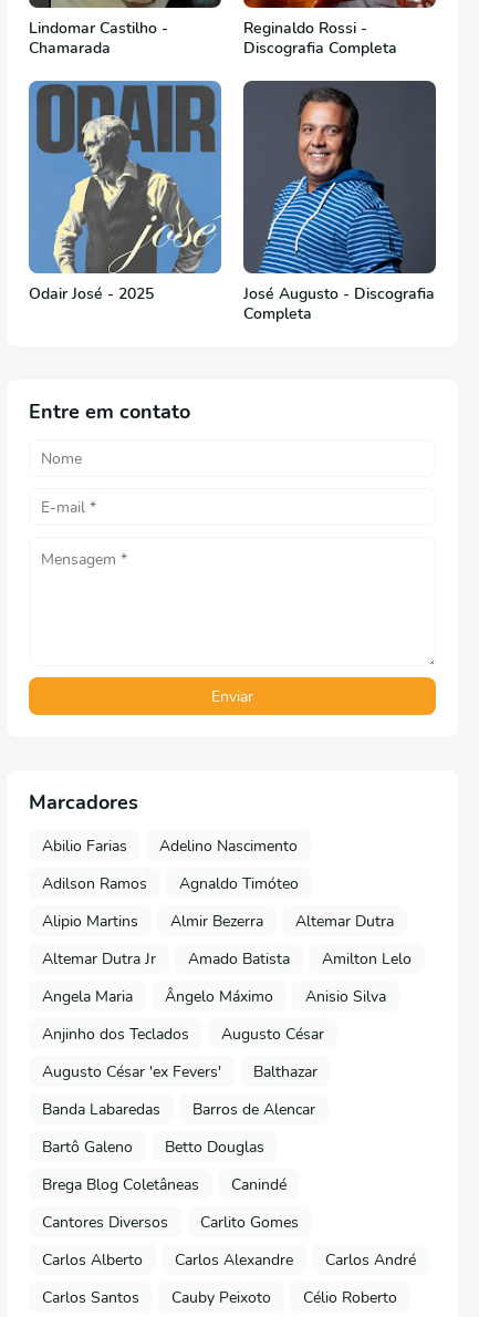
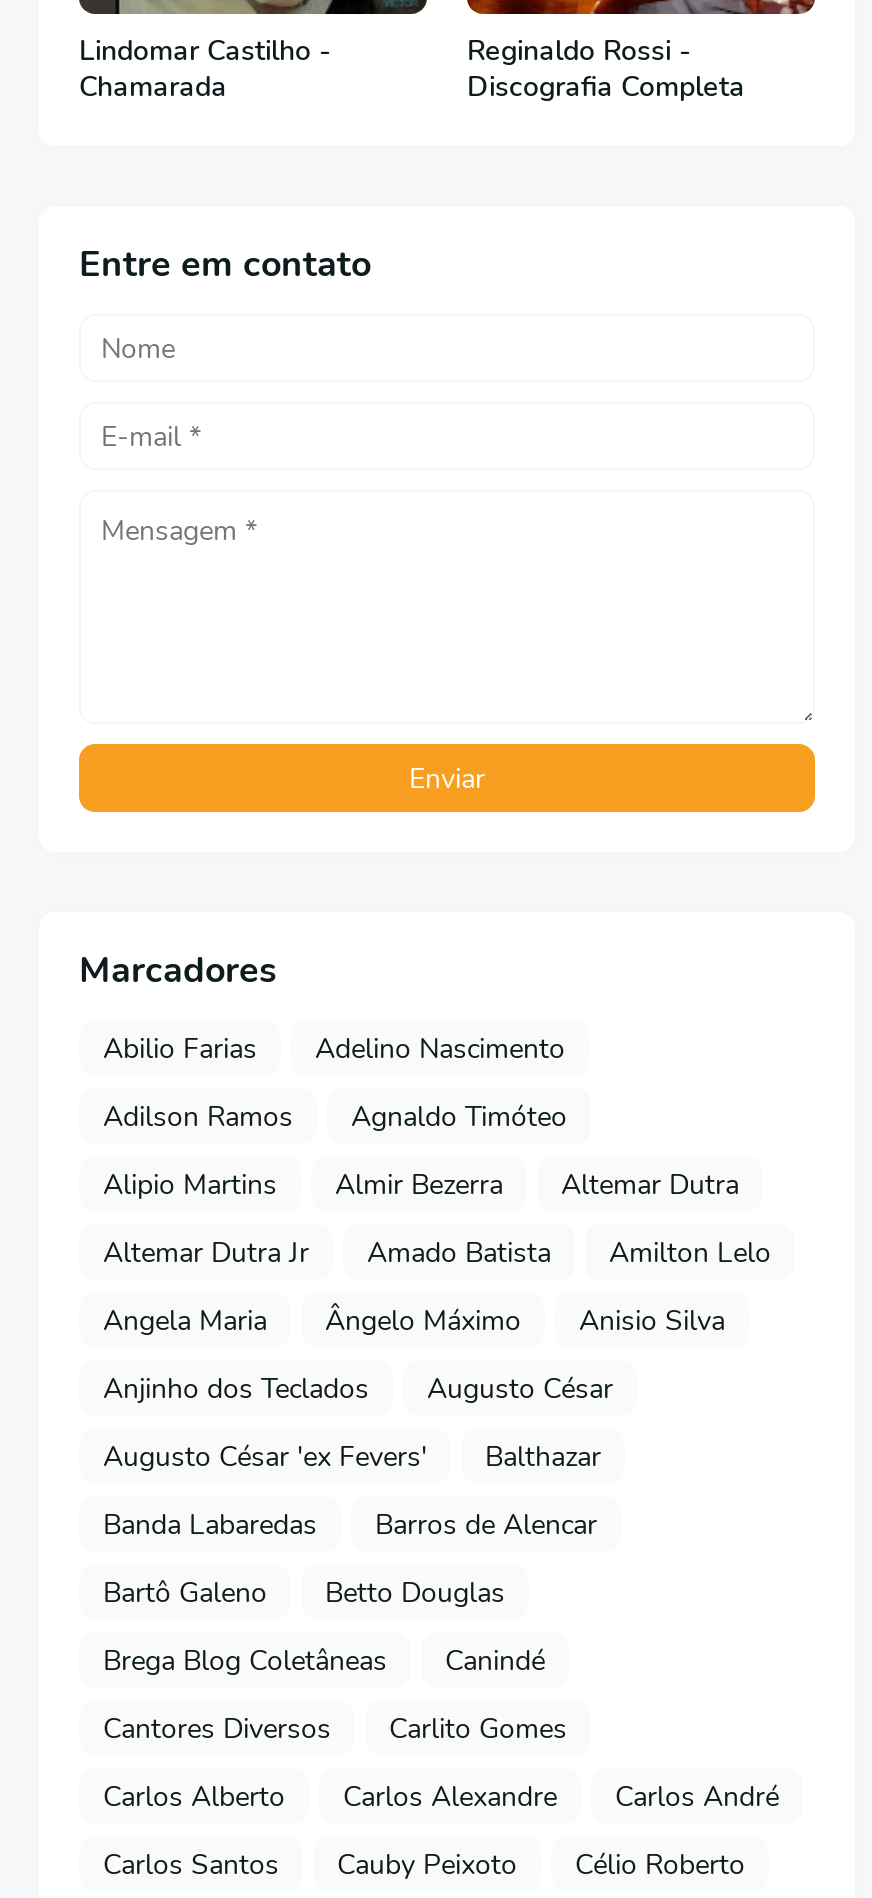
[28,80,435,324] [image] | Odair José - 2025 | José Augusto - Discografia | Completa -> none
[243,80,437,274] [image] -> none

